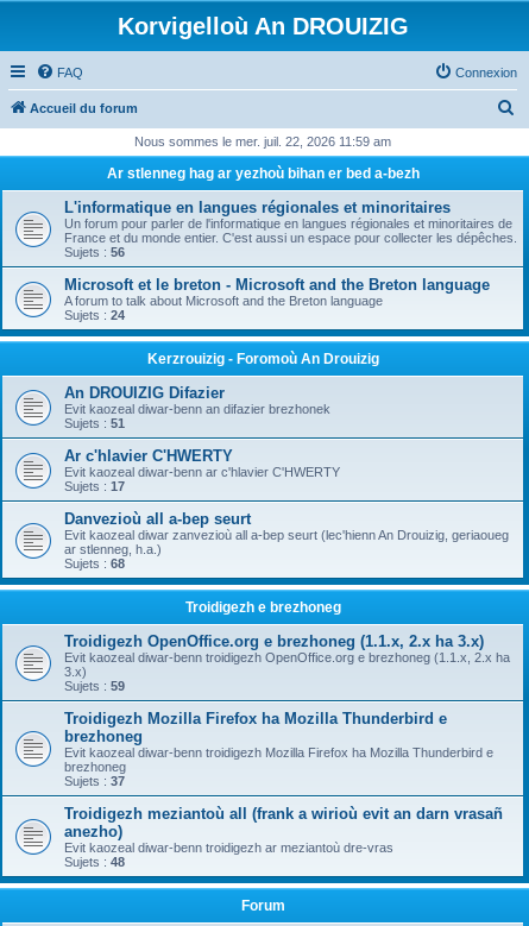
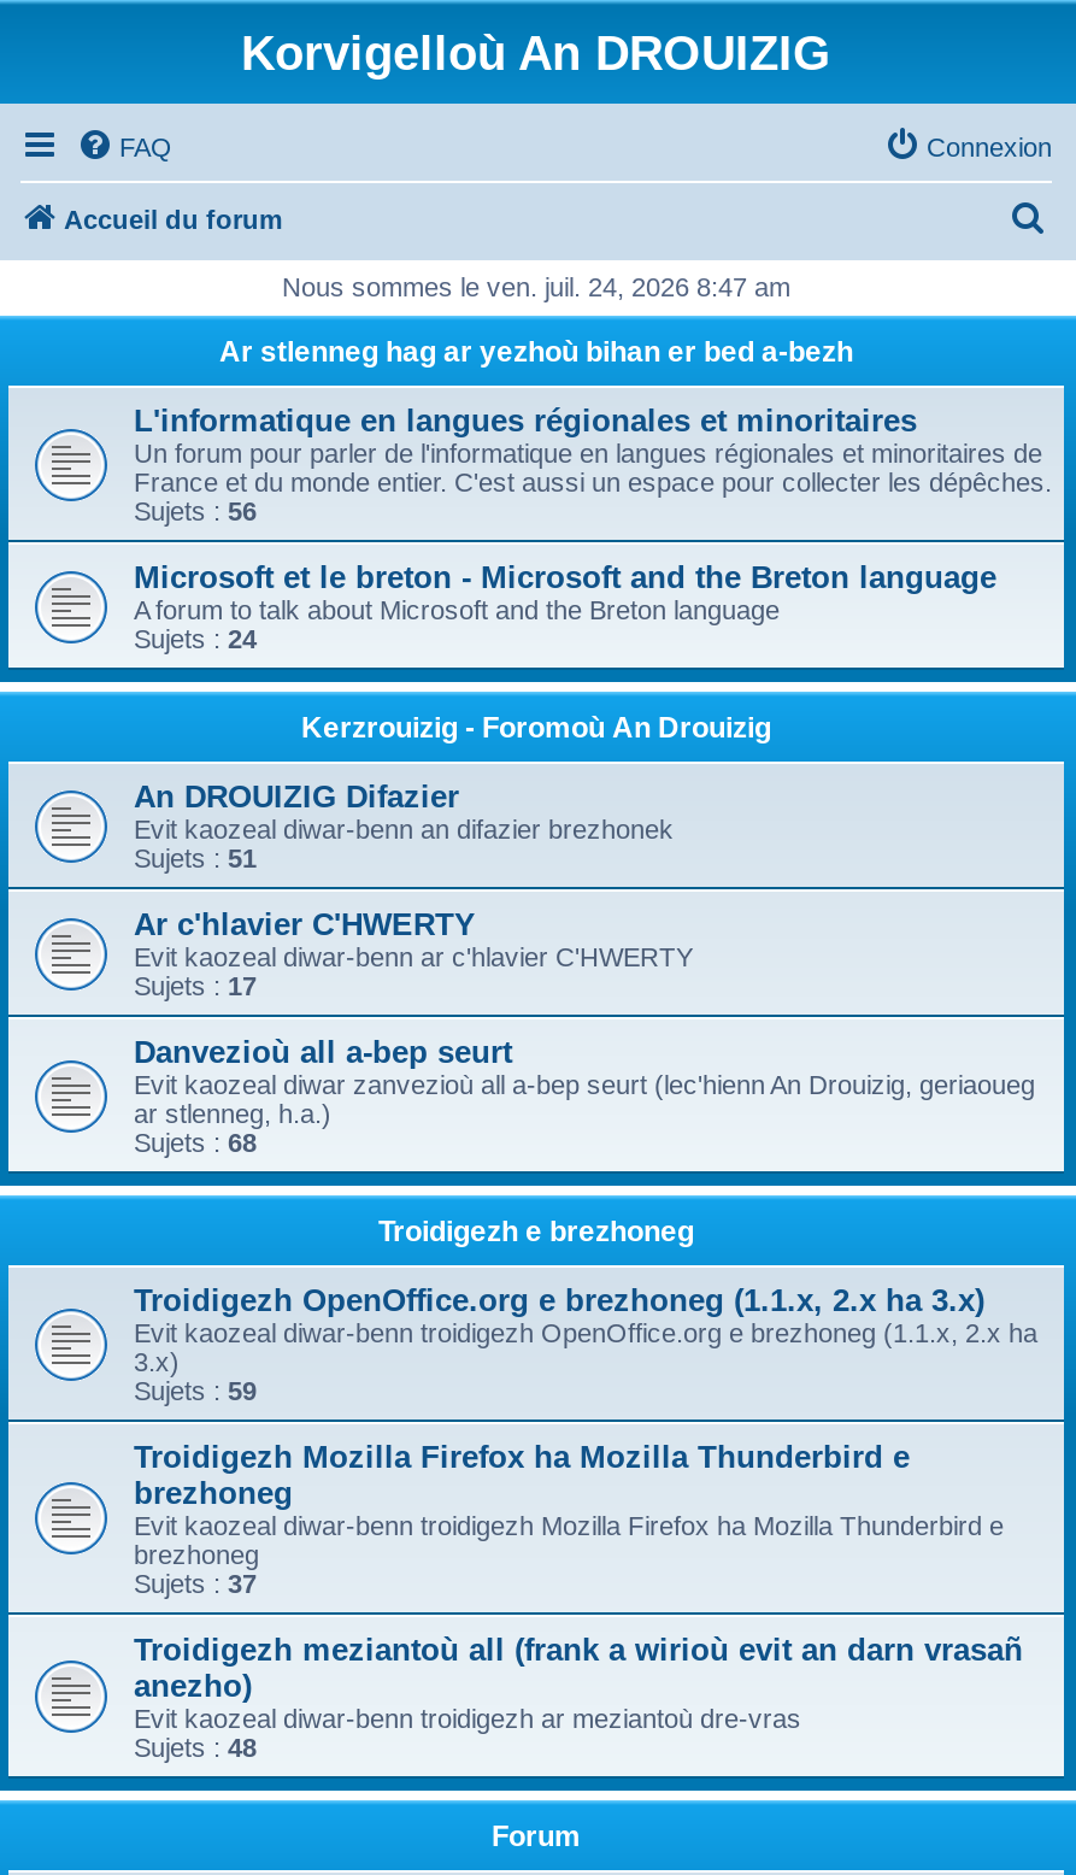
[134,134,391,149] Nous sommes le mer. juil. 22, 2026 11:59 am -> [282,272,790,301] Nous sommes le ven. juil. 24, 2026 8:47 am

